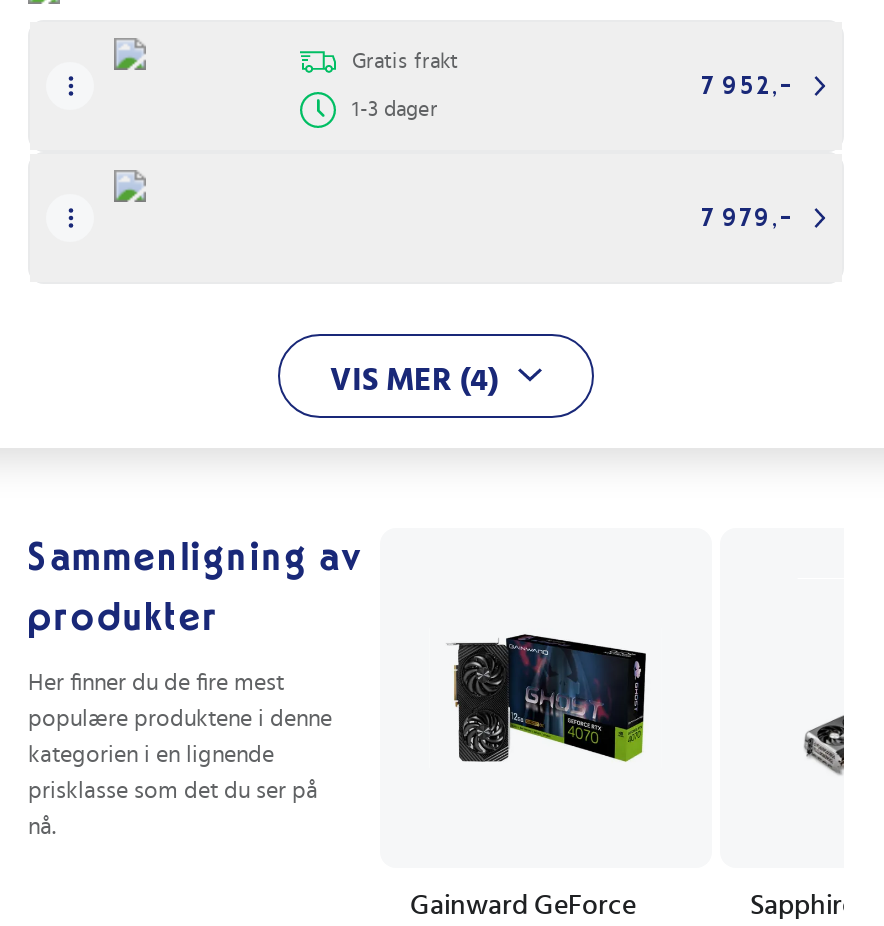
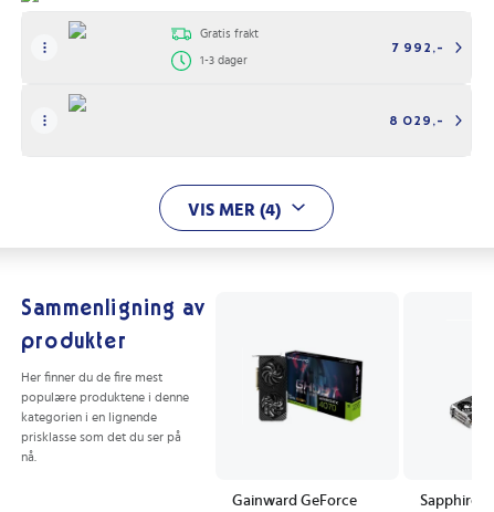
[702,74,794,98] 7 952,- -> [392,41,444,54] 7 992,-
[702,206,794,230] 7 979,- -> [389,114,444,127] 8 029,-

